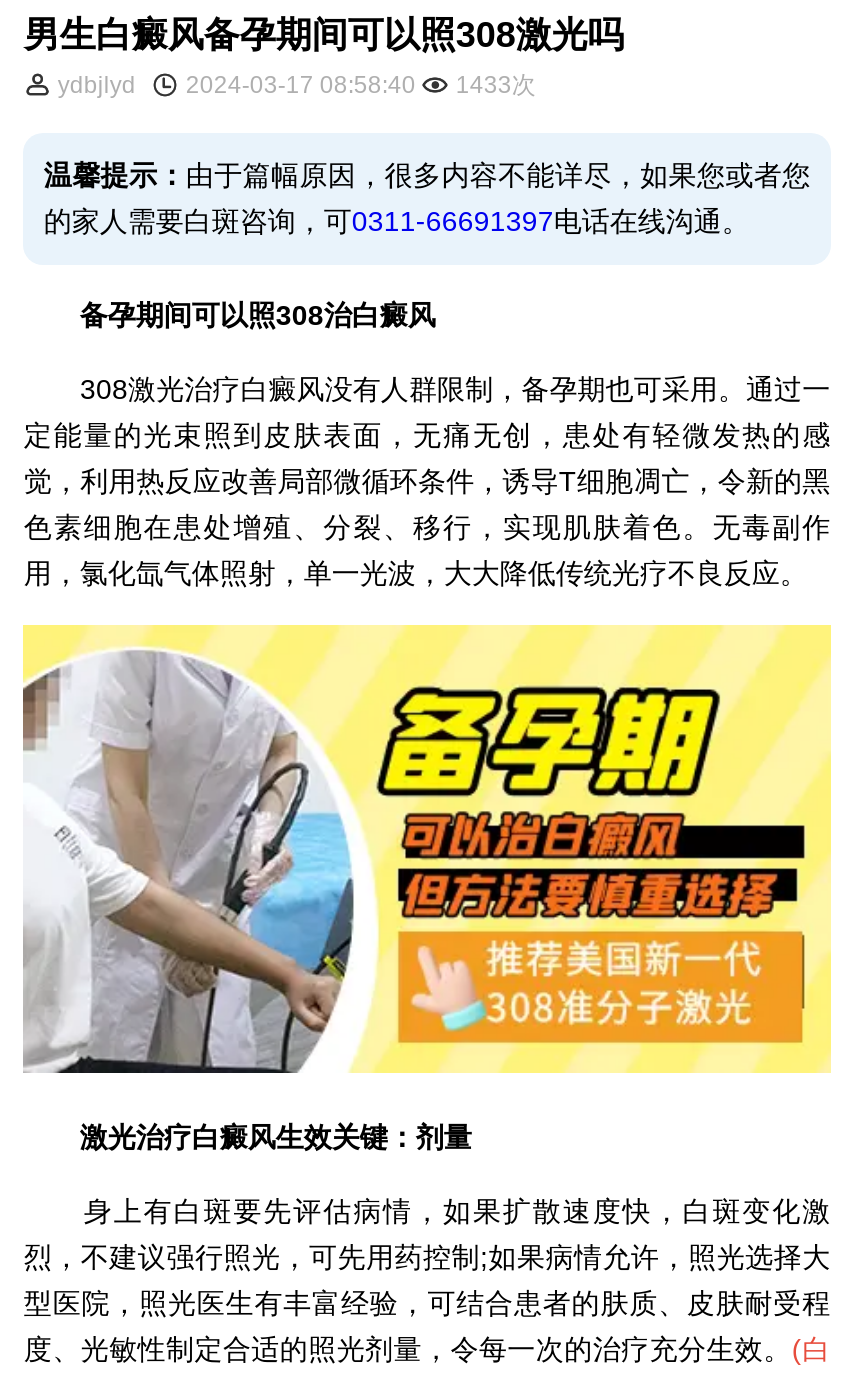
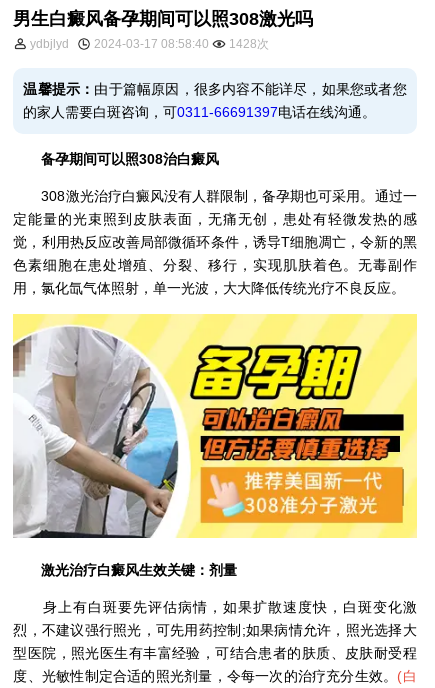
[52,71,536,99] ydbjlyd 2024-03-17 08:58:40 1433次 -> [27,37,269,51] ydbjlyd 2024-03-17 08:58:40 1428次

